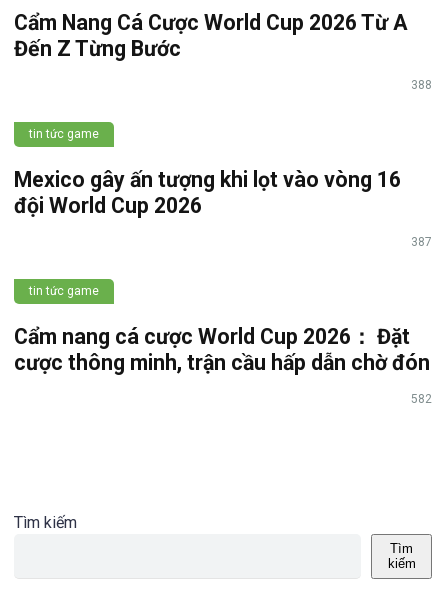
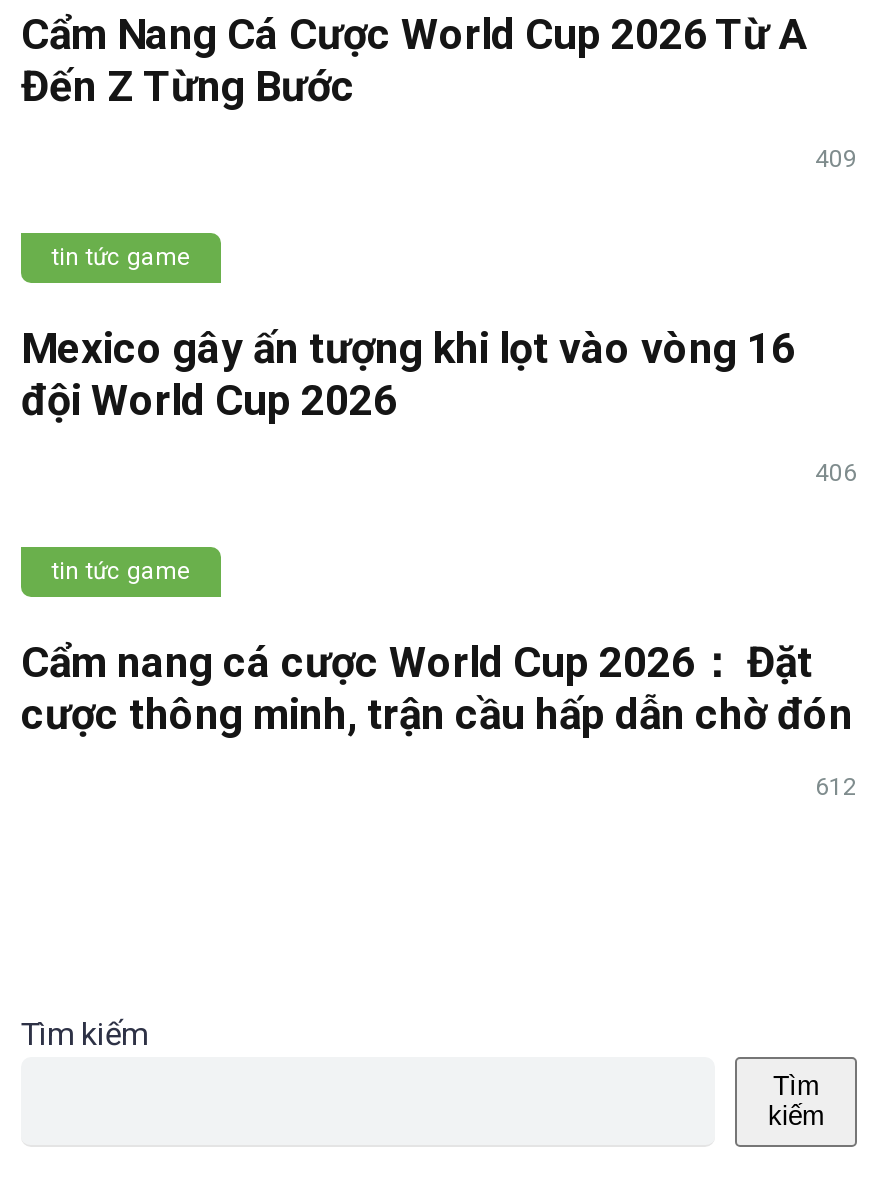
[411,78,432,92] 388 -> [815,145,857,173] 409
[411,235,432,249] 387 -> [815,459,857,487] 406
[411,392,432,406] 582 -> [815,773,857,801] 612

